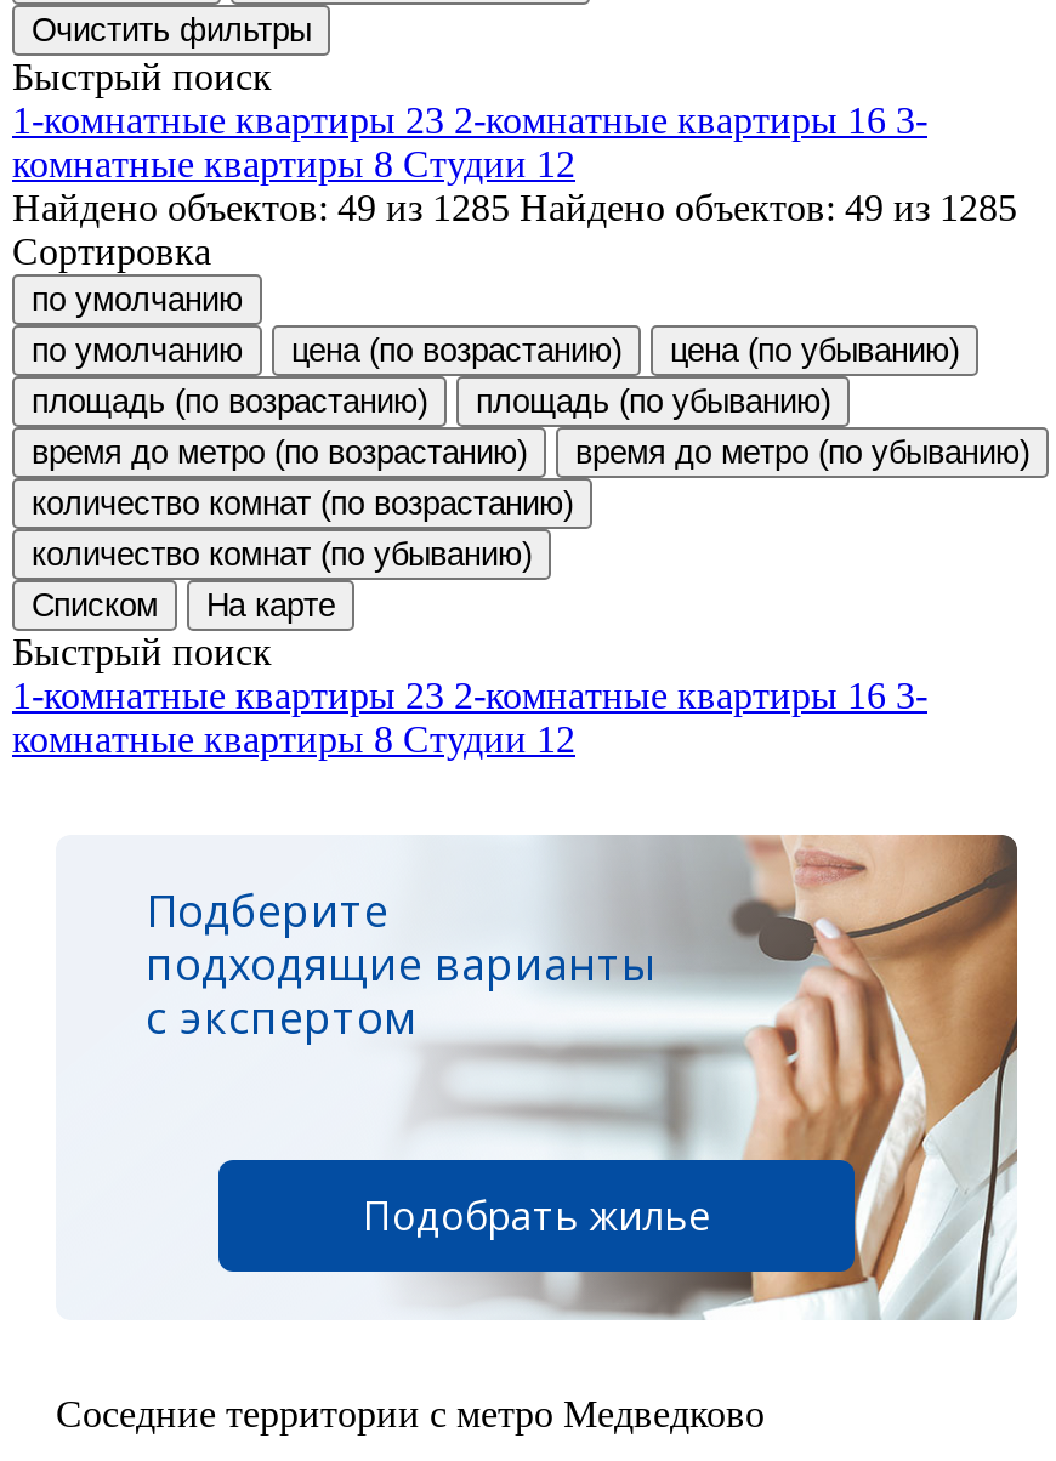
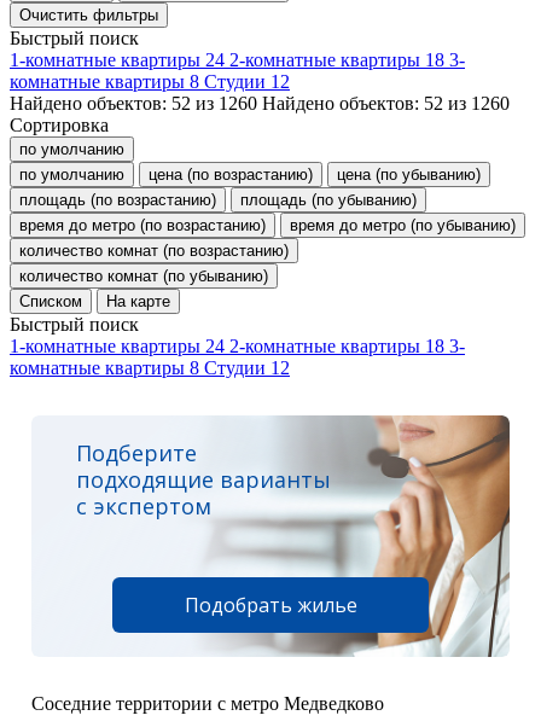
[12,99,927,141] 1-комнатные квартиры 23 2-комнатные квартиры 16 3- -> [10,49,465,70] 1-комнатные квартиры 24 2-комнатные квартиры 18 3-
[12,187,1017,228] Найдено объектов: 49 из 1285 Найдено объектов: 49 из 1285 -> [10,93,510,113] Найдено объектов: 52 из 1260 Найдено объектов: 52 из 1260
[12,674,927,716] 1-комнатные квартиры 23 2-комнатные квартиры 16 3- -> [10,336,465,356] 1-комнатные квартиры 24 2-комнатные квартиры 18 3-

